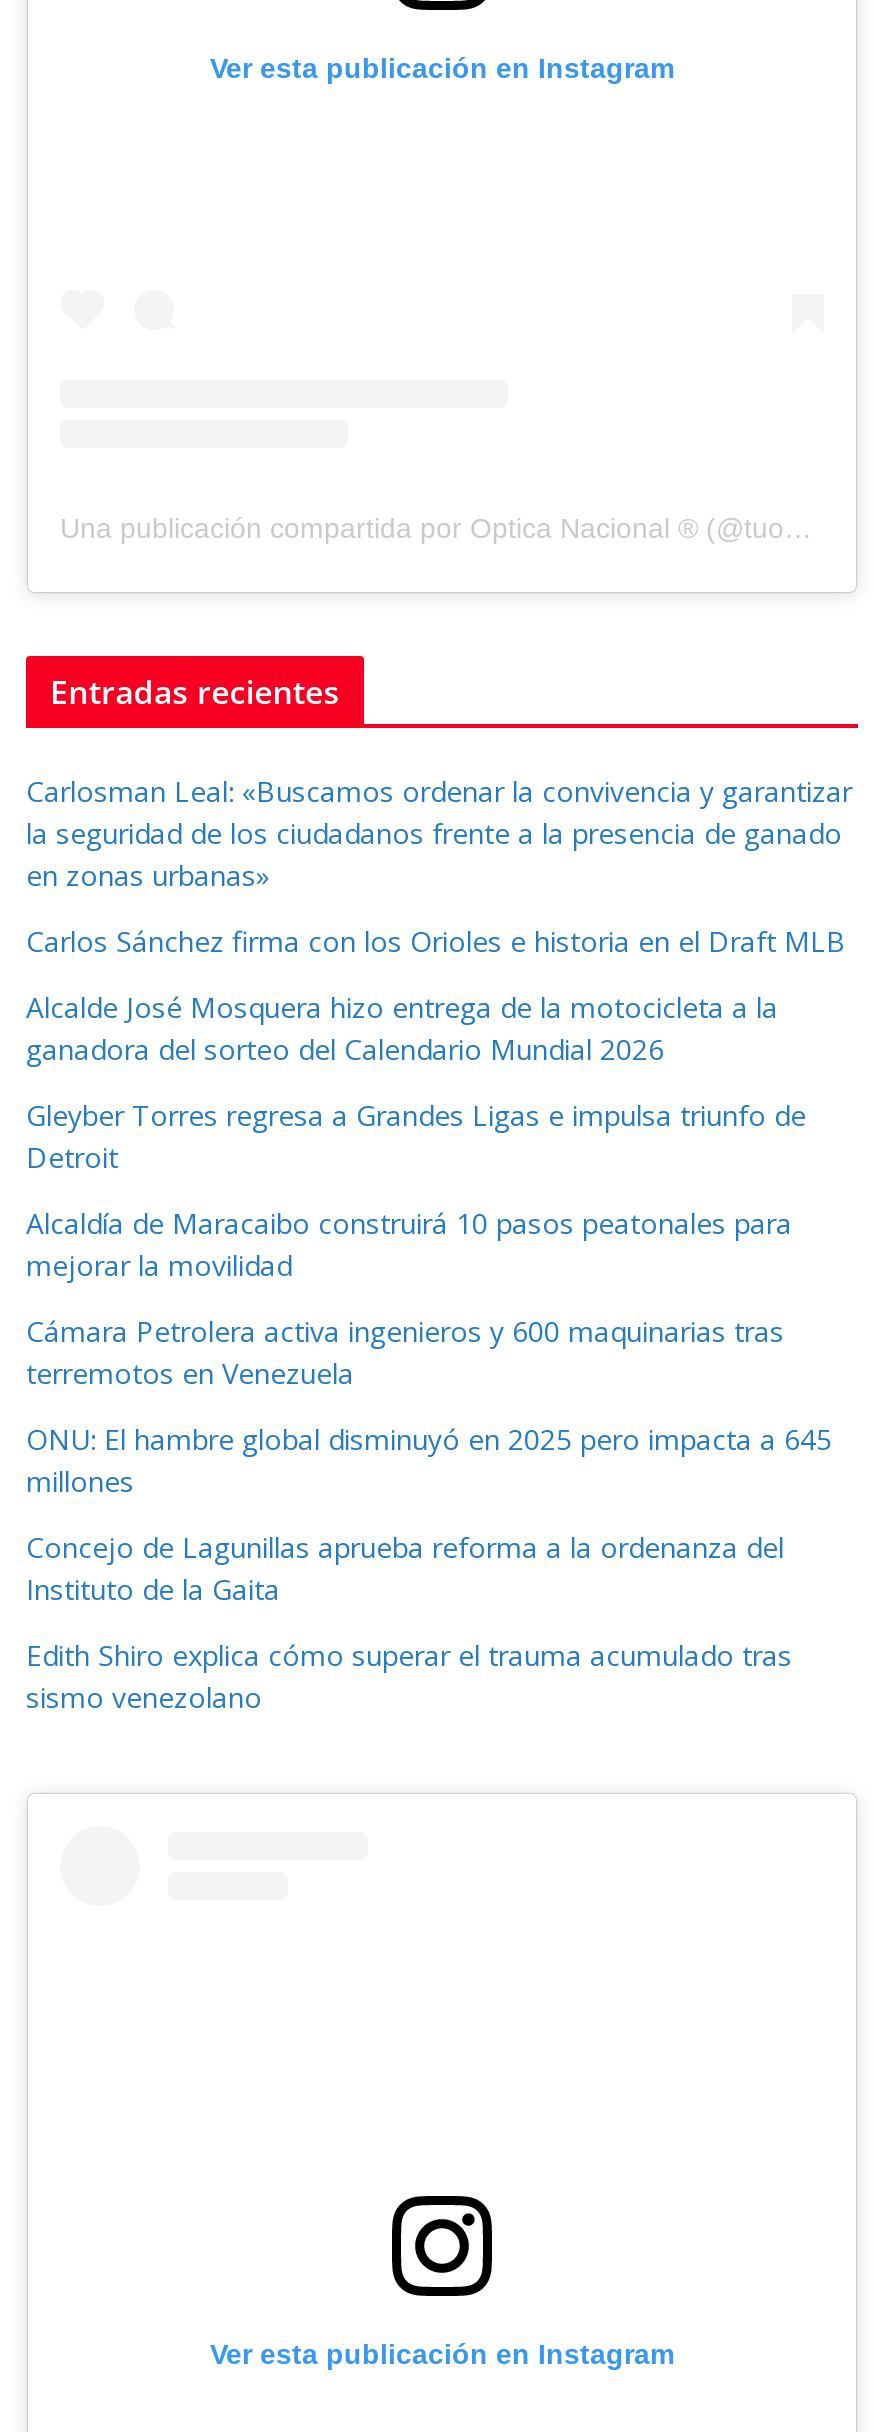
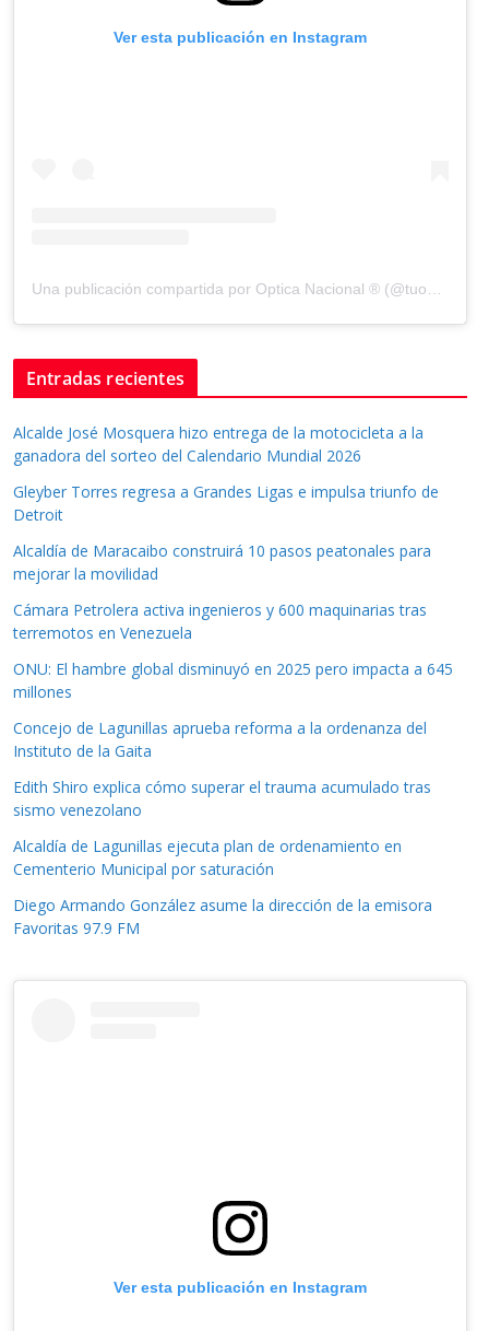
[26,772,852,960] Carlosman Leal: «Buscamos ordenar la convivencia y garantizar | la seguridad de los ciudadanos frente a la presencia de ganado | en zonas urbanas» | Carlos Sánchez firma con los Orioles e historia en el Draft MLB -> none
moved [26,988,832,1716] -> [13,422,453,820]: Alcalde José Mosquera hizo entrega de la motocicleta a la | ganadora del sorteo del Calendario Mundial 2026 | Gleyber Torres regresa a Grandes Ligas e impulsa triunfo de | ... | Edith Shiro explica cómo superar el trauma acumulado tras | sismo venezolano
none -> [13,836,432,938] Alcaldía de Lagunillas ejecuta plan de ordenamiento en | Cementerio Municipal por saturación | Diego Armando González asume la dirección de la emisora | Favoritas 97.9 FM

